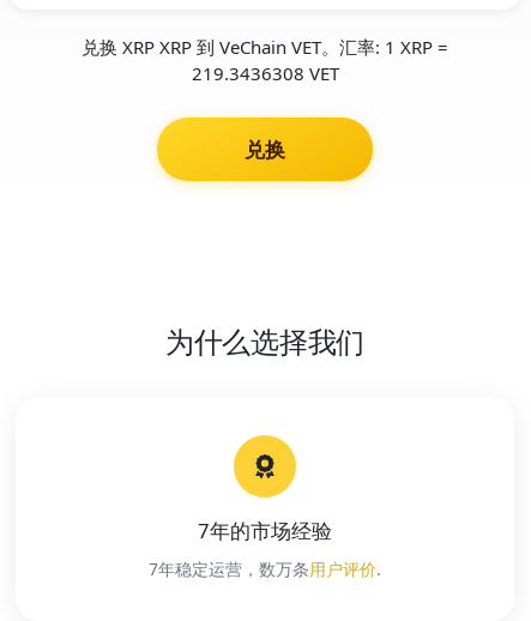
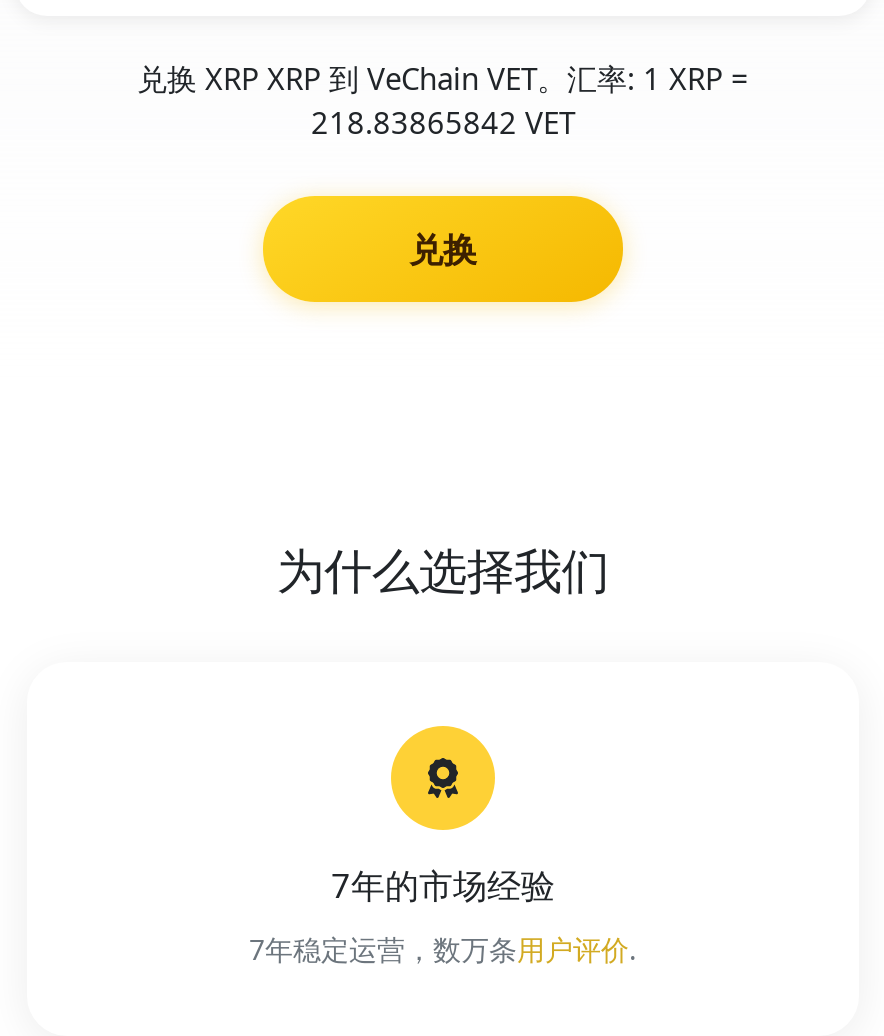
[191,61,339,85] 219.3436308 VET -> [311,102,575,142] 218.83865842 VET

